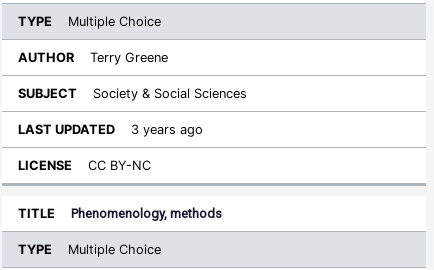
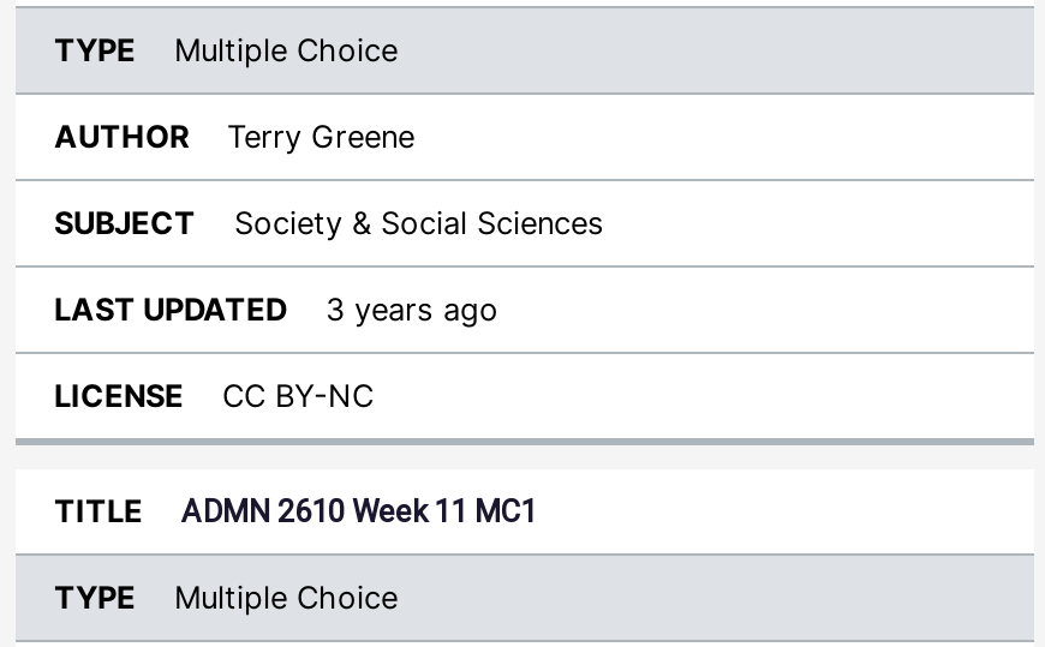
[71,206,222,221] Phenomenology, methods -> [181,493,537,529] ADMN 2610 Week 11 MC1

